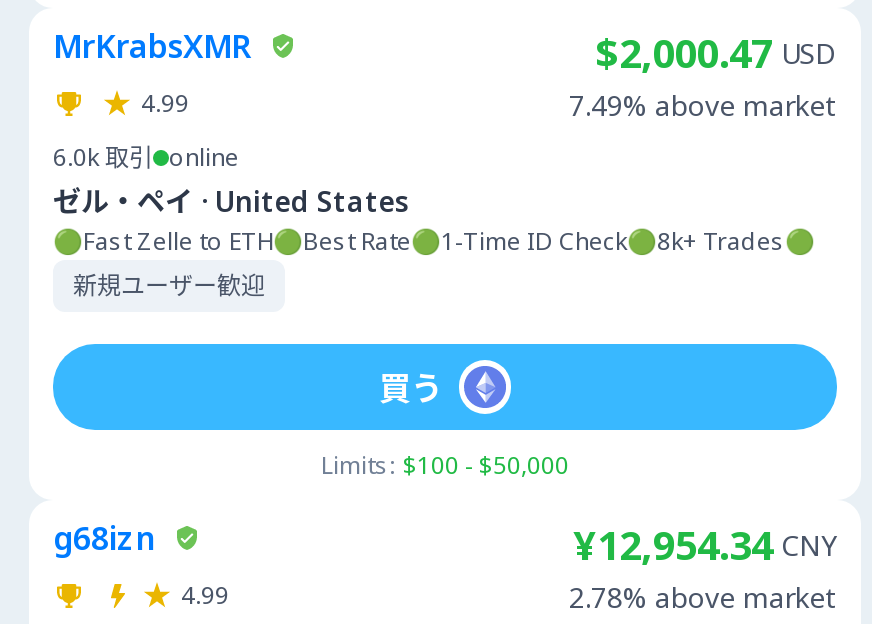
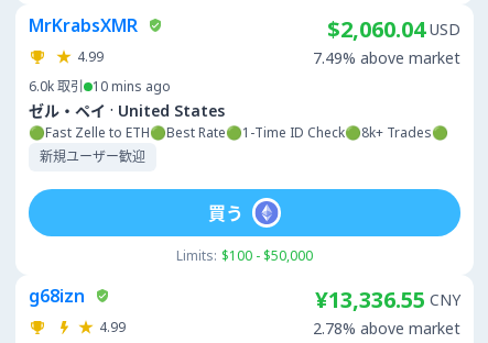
[595,26,837,80] $2,000.47 USD -> [327,14,460,44] $2,060.04 USD
[53,140,239,174] 6.0k 取引 online -> [29,77,171,96] 6.0k 取引 10 mins ago
[573,518,837,572] ¥12,954.34 CNY -> [315,285,460,314] ¥13,336.55 CNY

